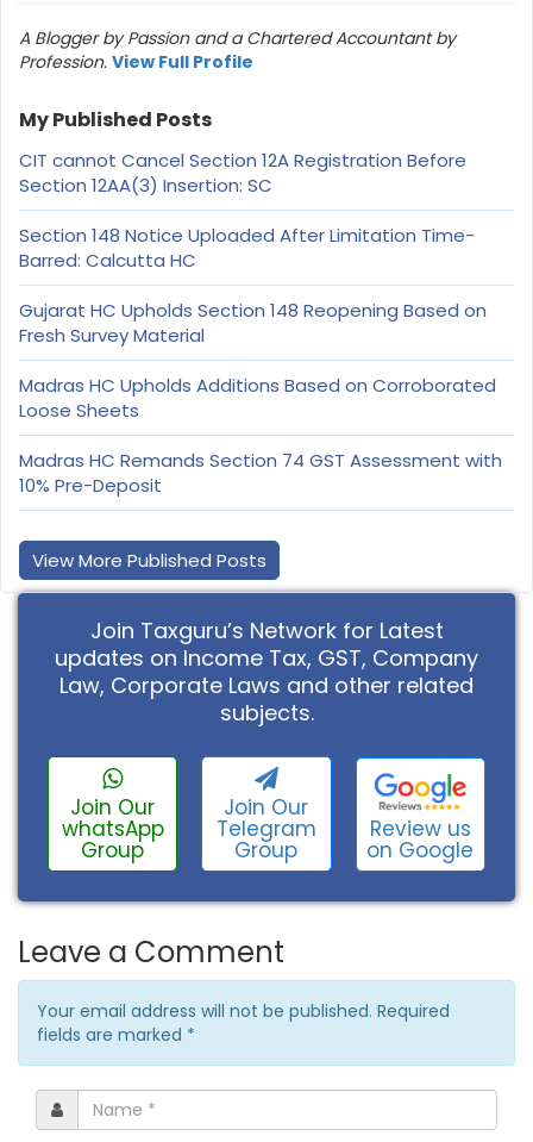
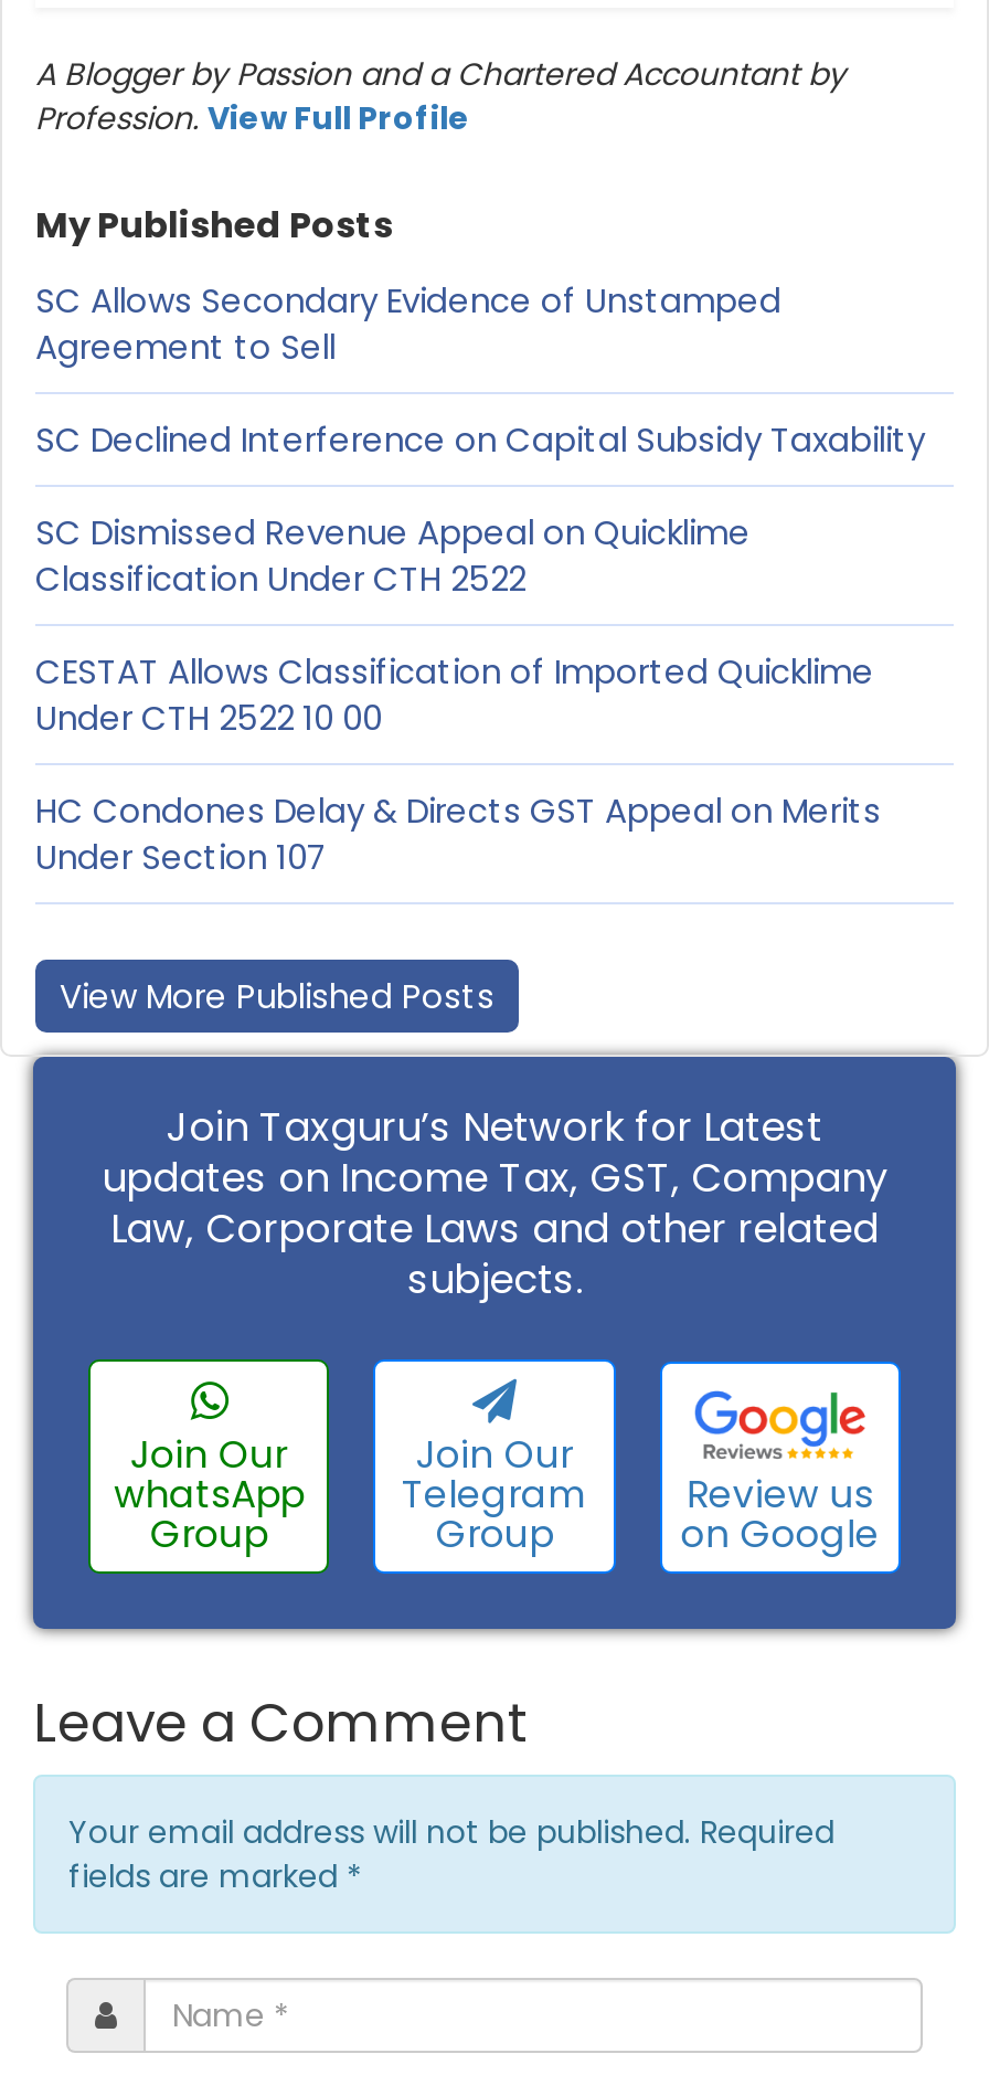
[19,148,466,198] CIT cannot Cancel Section 12A Registration Before | Section 12AA(3) Insertion: SC -> [35,278,781,371] SC Allows Secondary Evidence of Unstamped | Agreement to Sell
[19,223,475,273] Section 148 Notice Uploaded After Limitation Time- | Barred: Calcutta HC -> [35,417,925,464] SC Declined Interference on Capital Subsidy Taxability
[19,298,487,348] Gujarat HC Upholds Section 148 Reopening Based on | Fresh Survey Material -> [35,510,751,603] SC Dismissed Revenue Appeal on Quicklime | Classification Under CTH 2522
[19,373,496,423] Madras HC Upholds Additions Based on Corroborated | Loose Sheets -> [35,649,874,742] CESTAT Allows Classification of Imported Quicklime | Under CTH 2522 10 00
[19,448,502,498] Madras HC Remands Section 74 GST Assessment with | 10% Pre-Deposit -> [35,788,881,881] HC Condones Delay & Directs GST Appeal on Merits | Under Section 107

